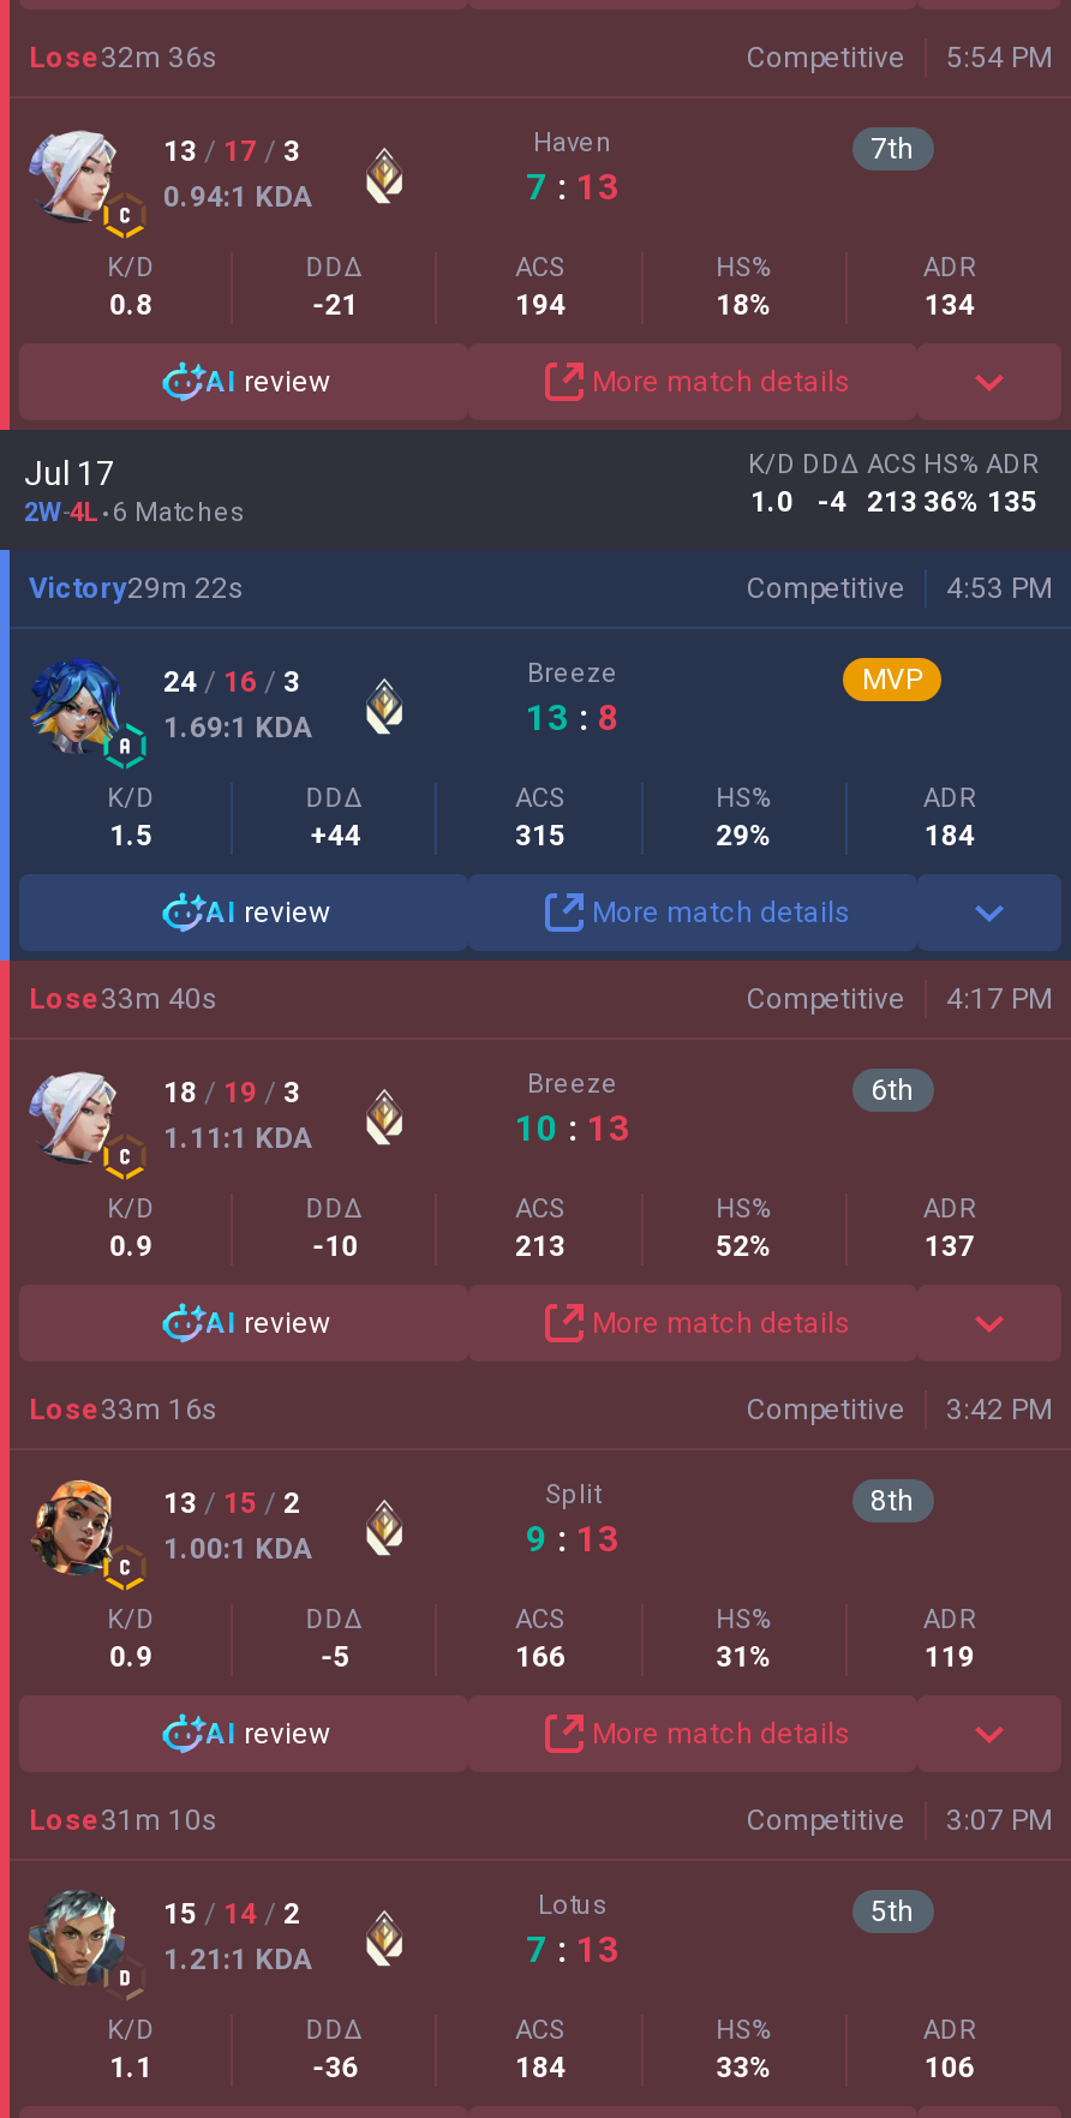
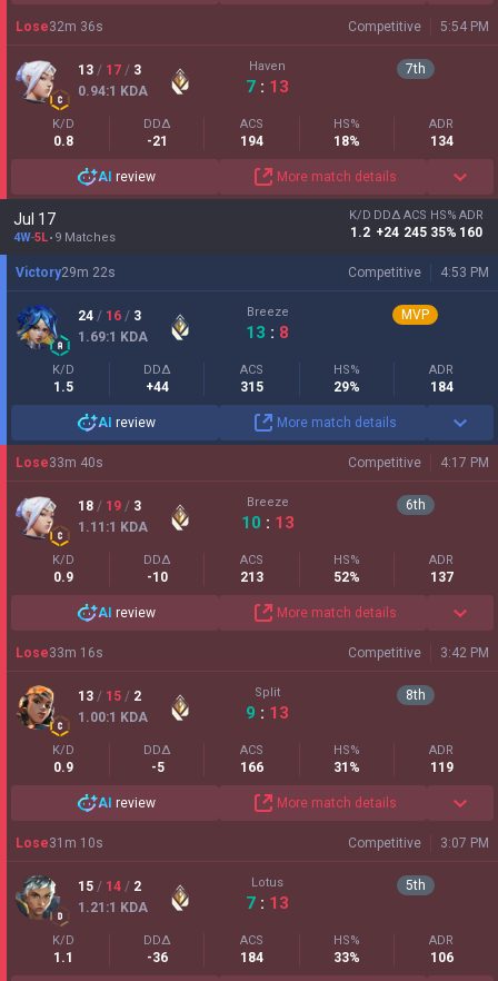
[24,496,245,527] 2W-4L 6 Matches -> [13,230,116,244] 4W-5L 9 Matches
[750,484,794,517] 1.0 -> [350,224,370,240] 1.2
[818,484,846,517] -4 -> [376,224,399,240] +24
[867,484,917,517] 213 -> [404,224,427,240] 245
[923,484,981,517] 36% -> [430,224,456,240] 35%
[987,484,1037,517] 135 -> [459,224,482,240] 160

